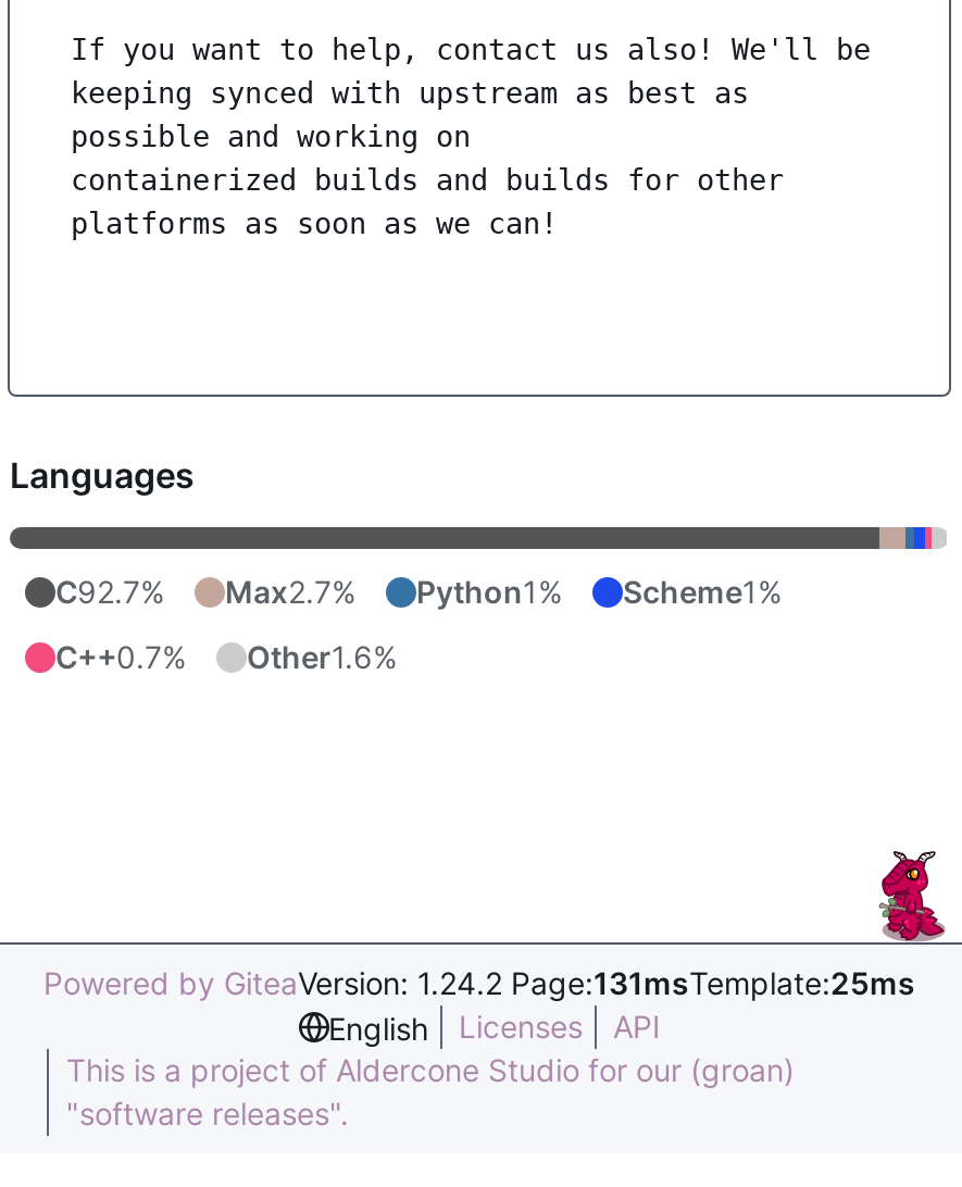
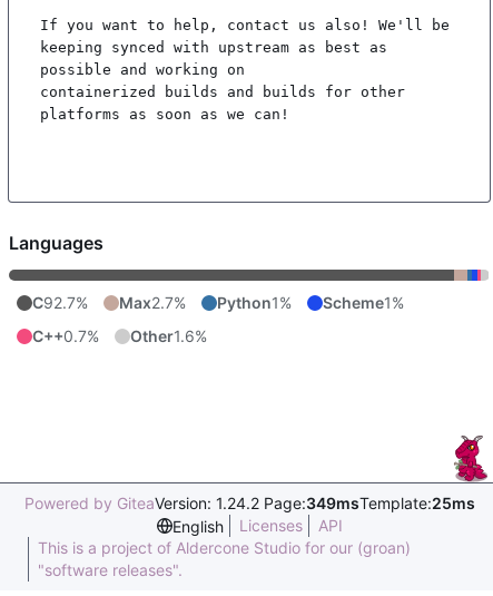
[43,964,915,1001] Powered by GiteaVersion: 1.24.2 Page:131msTemplate:25ms -> [24,494,475,512] Powered by GiteaVersion: 1.24.2 Page:349msTemplate:25ms

